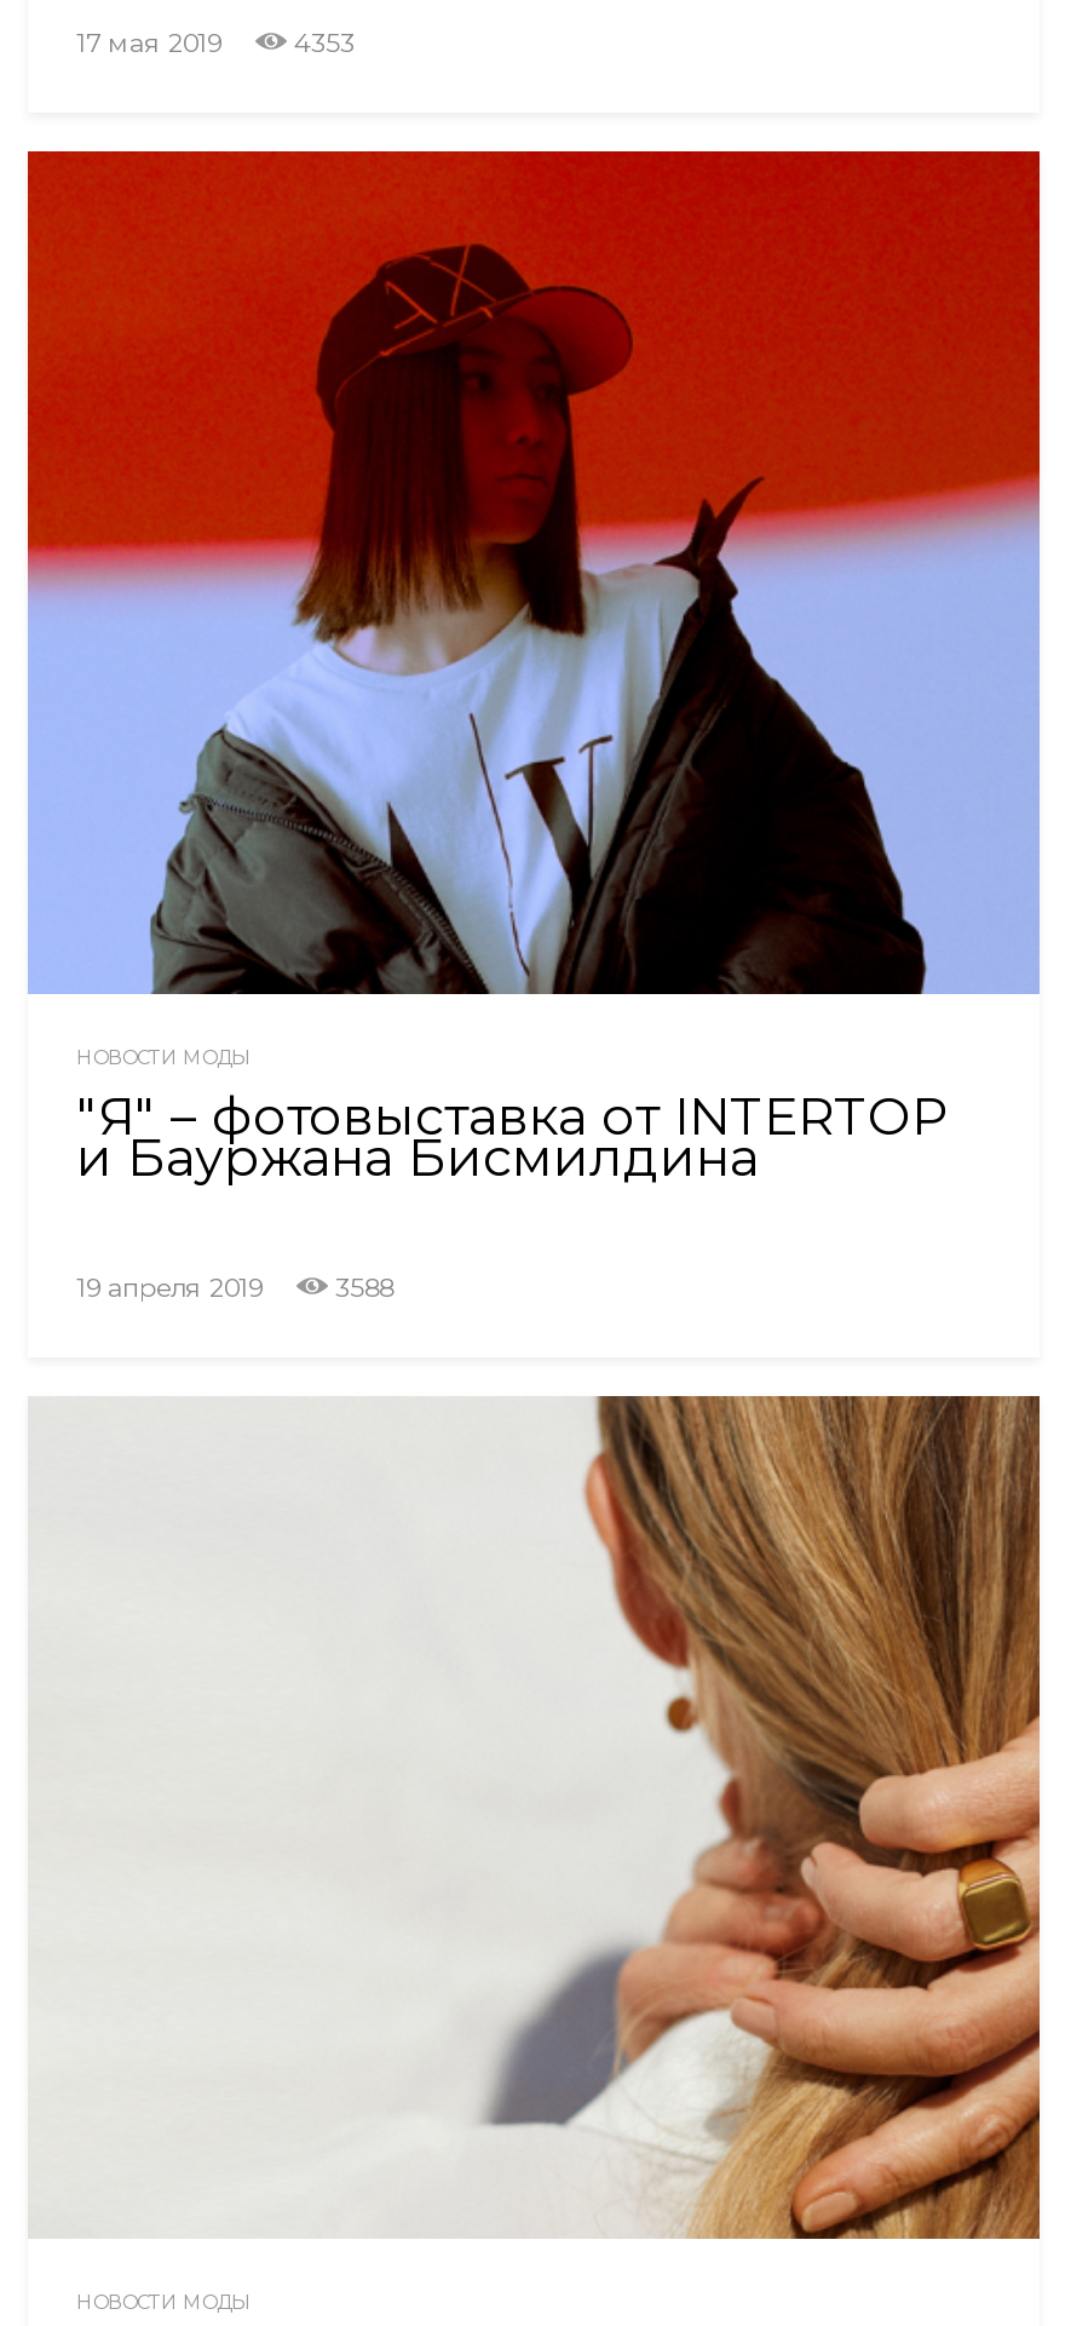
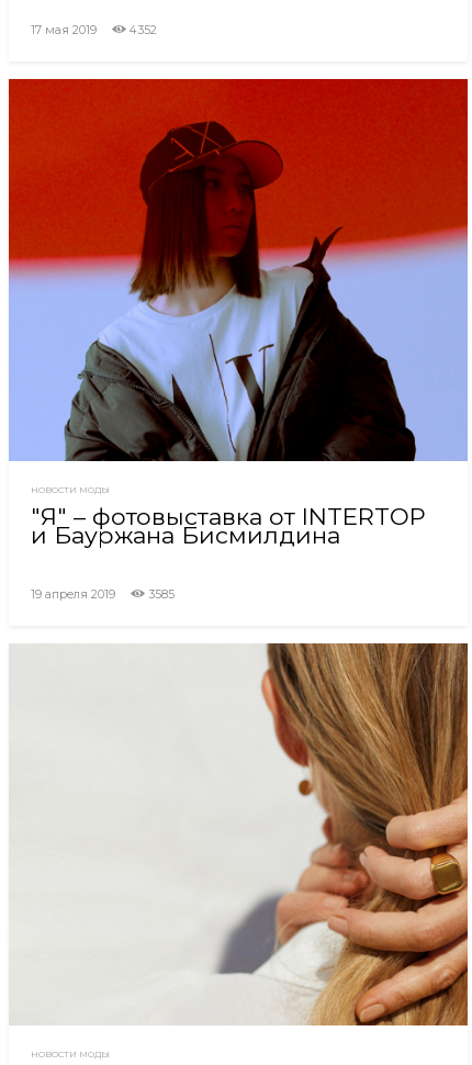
[294,27,355,58] 4353 -> [130,23,157,37] 4352
[335,1273,393,1304] 3588 -> [148,587,175,602] 3585

